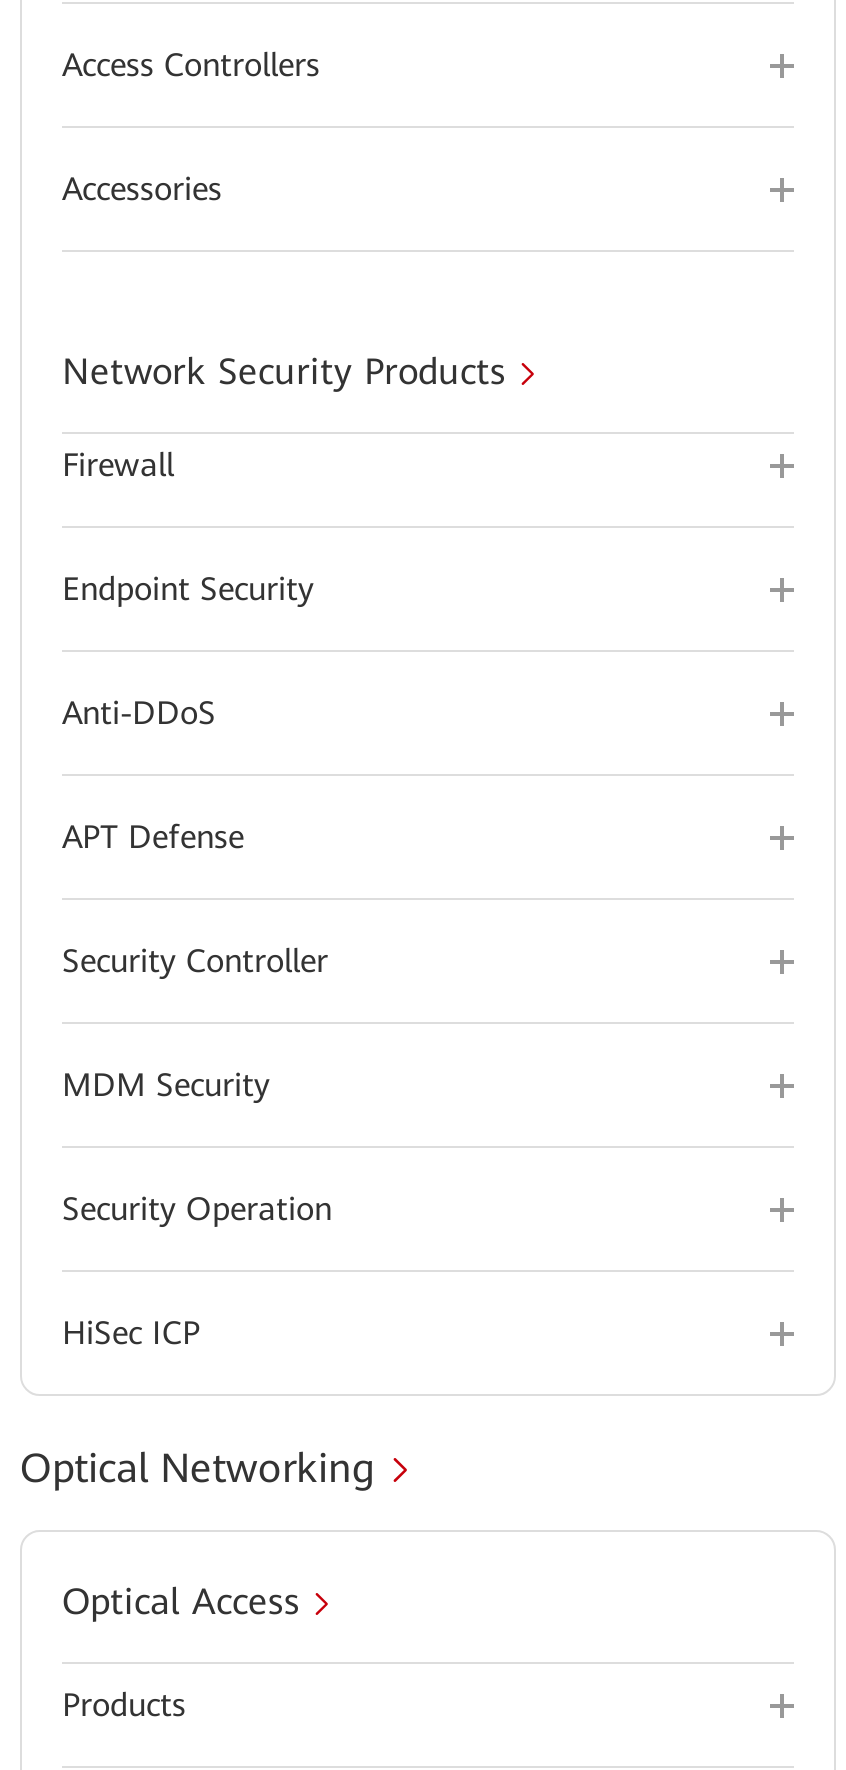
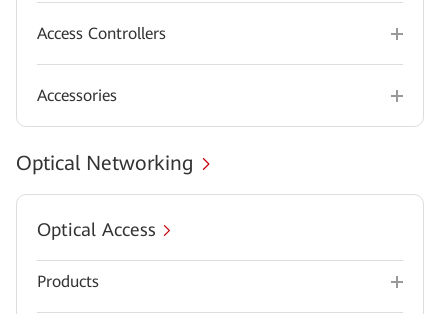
[62,350,506,1352] Network Security Products | Firewall | Endpoint Security | Anti-DDoS | APT Defense | Security Controller | MDM Security | Security Operation | HiSec ICP -> none

